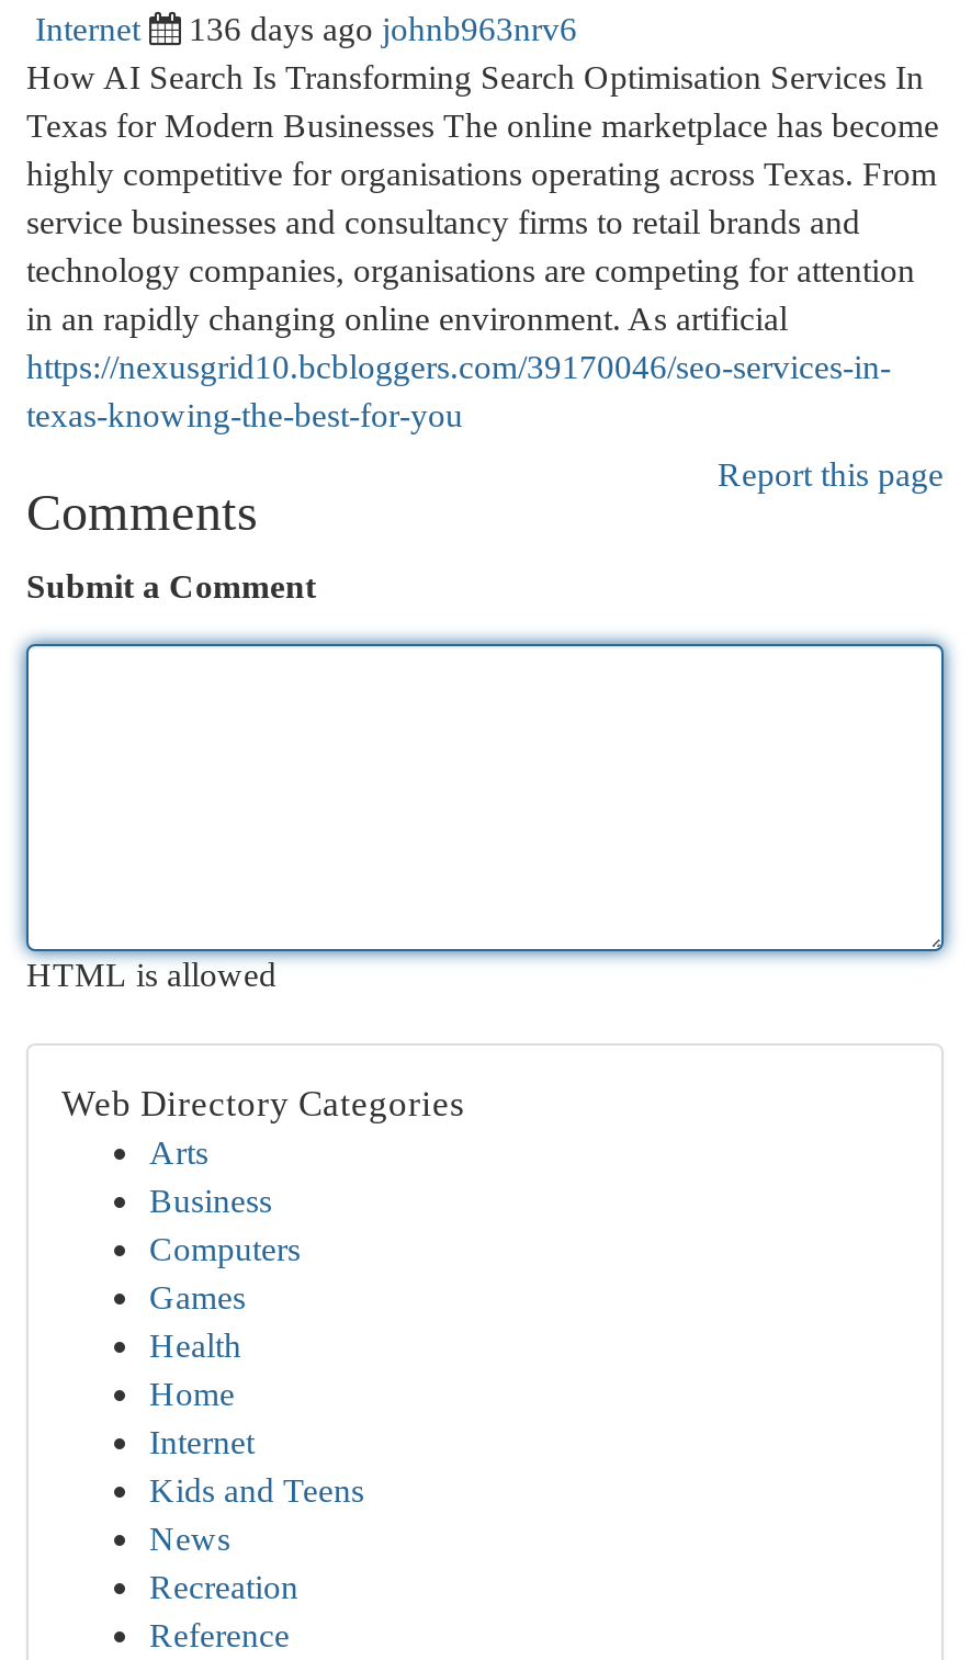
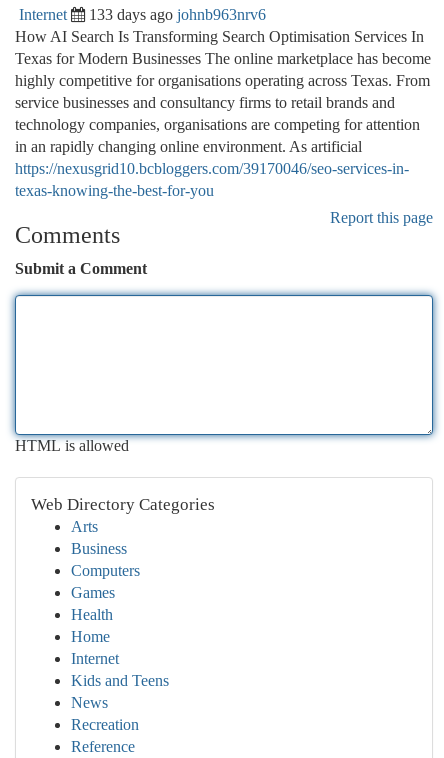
[189,10,577,47] 136 days ago johnb963nrv6 -> [89,6,266,23] 133 days ago johnb963nrv6

